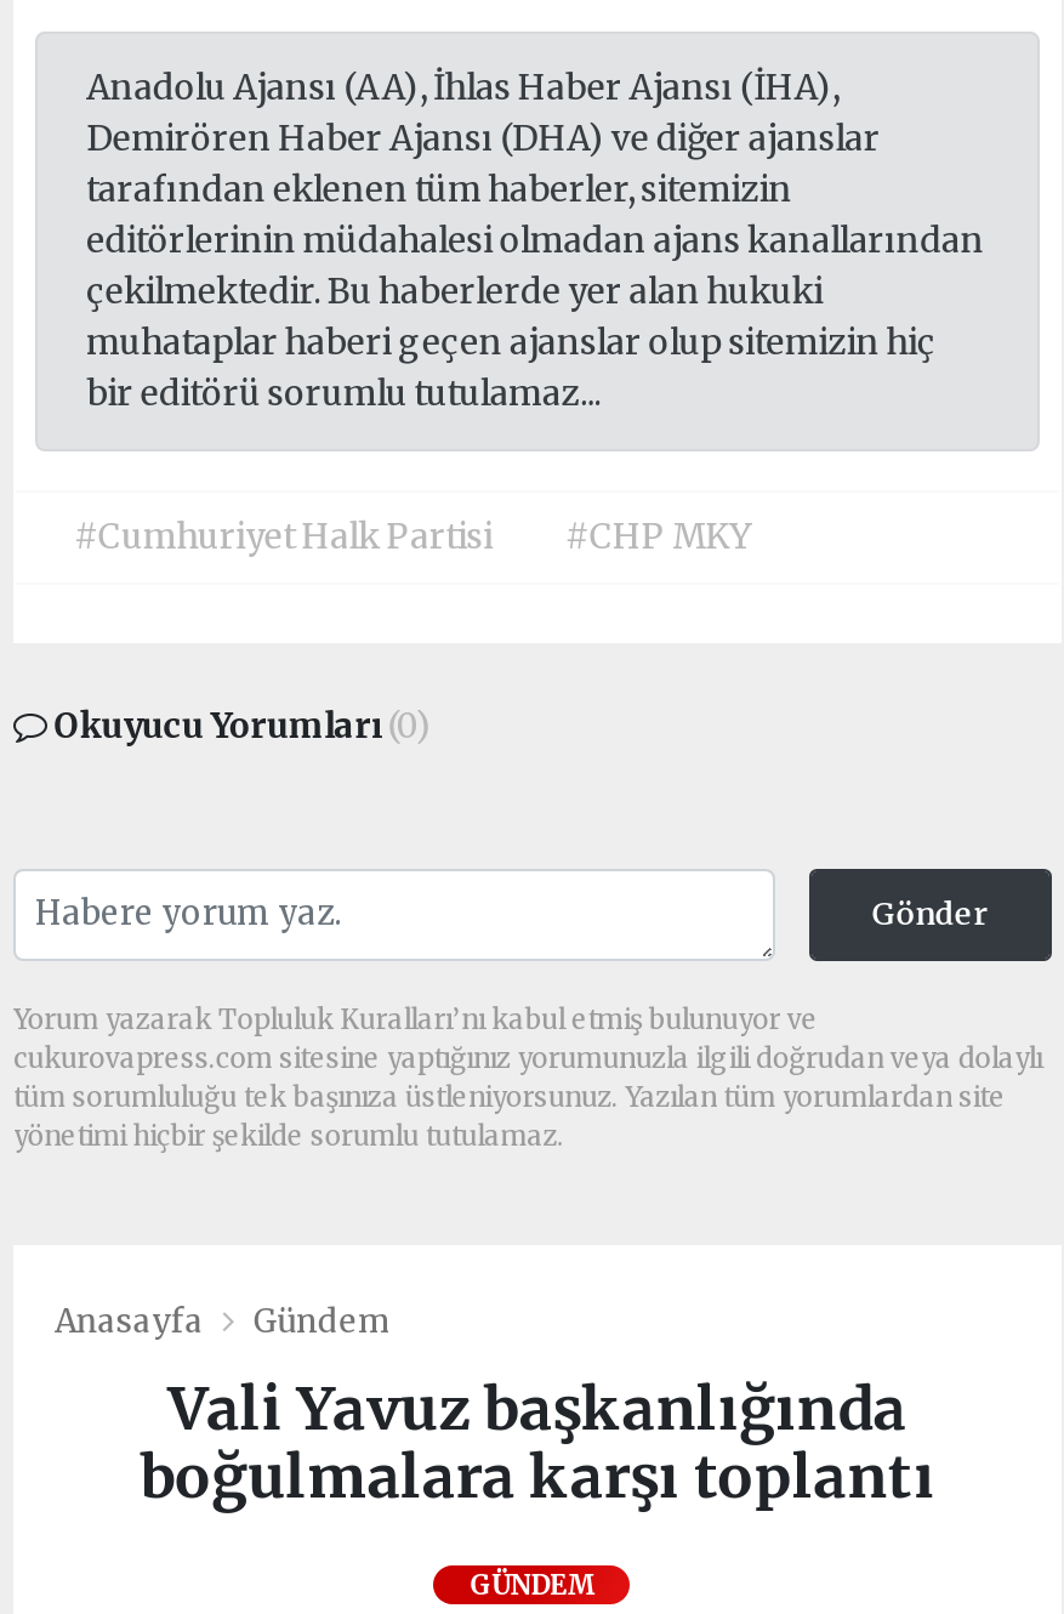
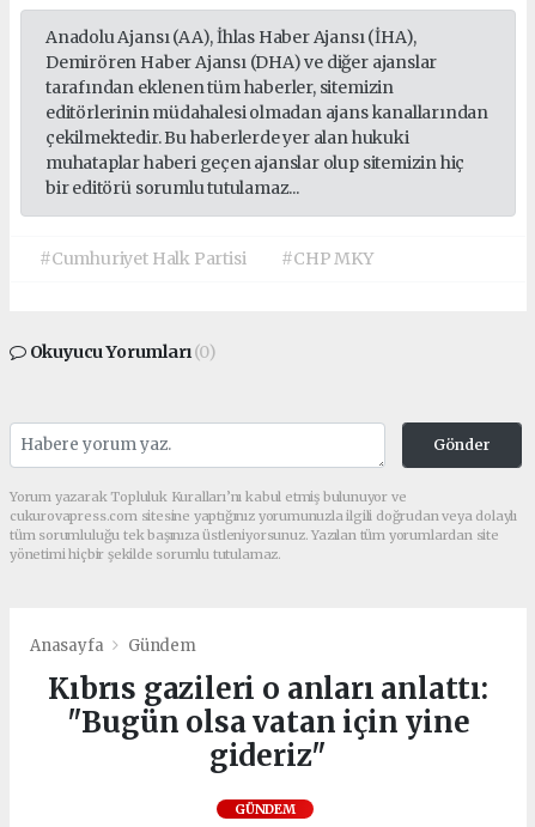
[140,1371,935,1514] Vali Yavuz başkanlığında | boğulmalara karşı toplantı -> [48,670,488,774] Kıbrıs gazileri o anları anlattı: | "Bugün olsa vatan için yine | gideriz"

